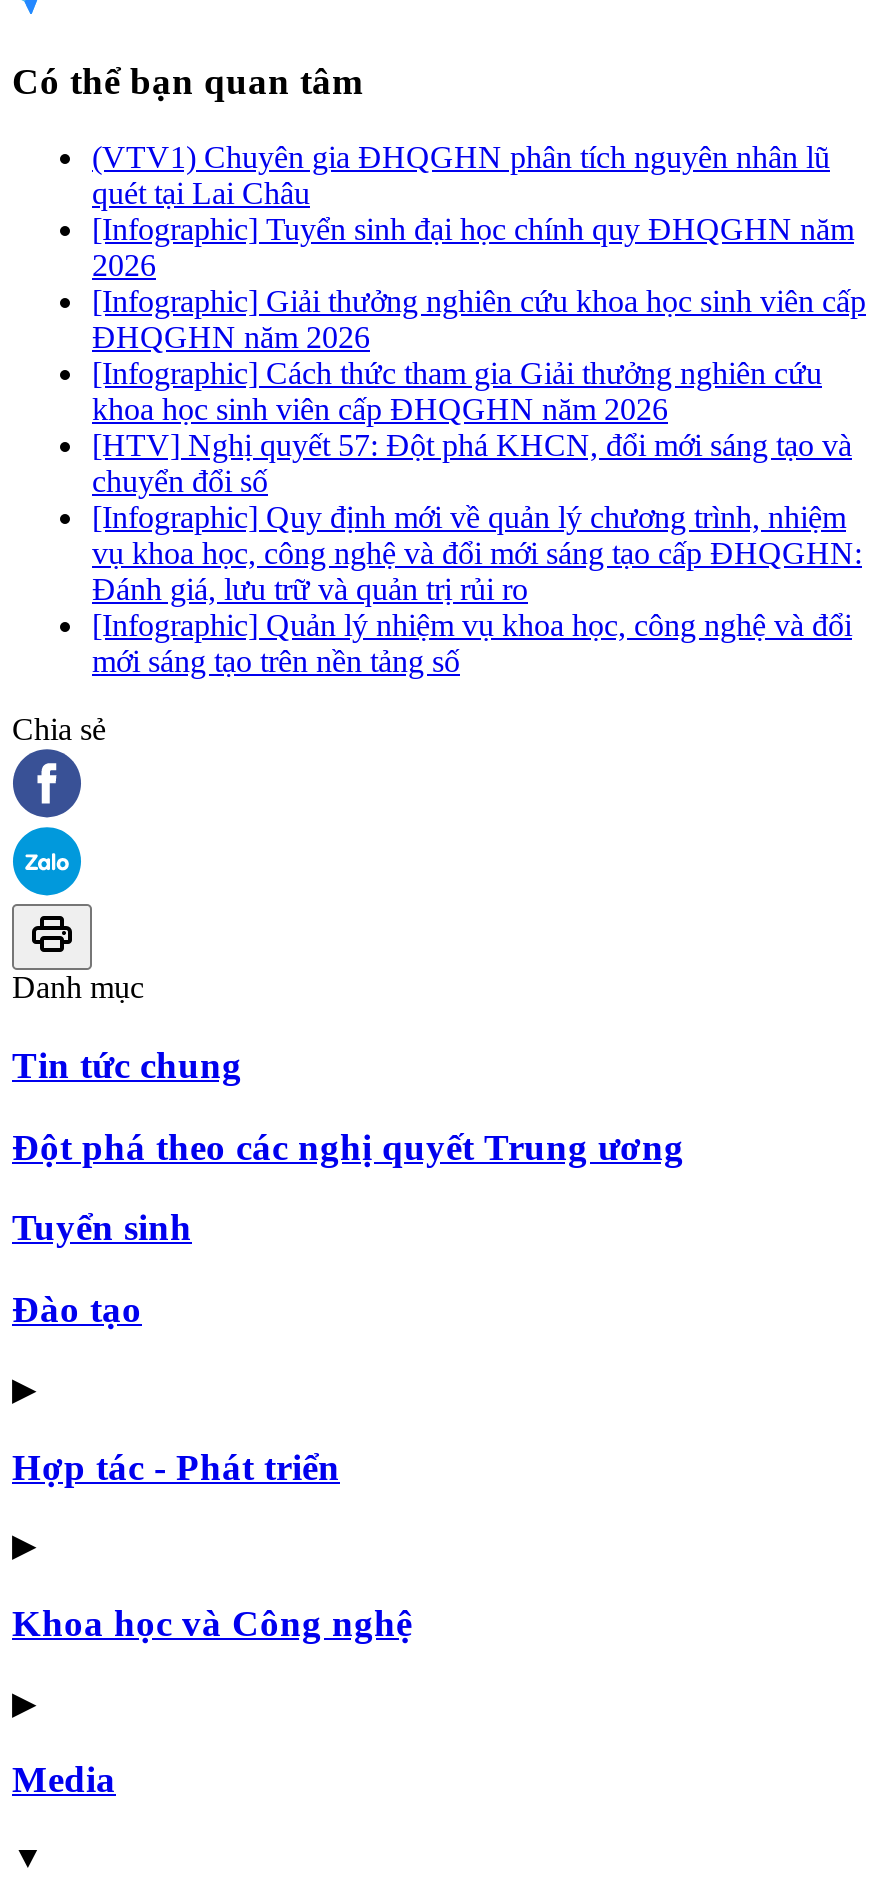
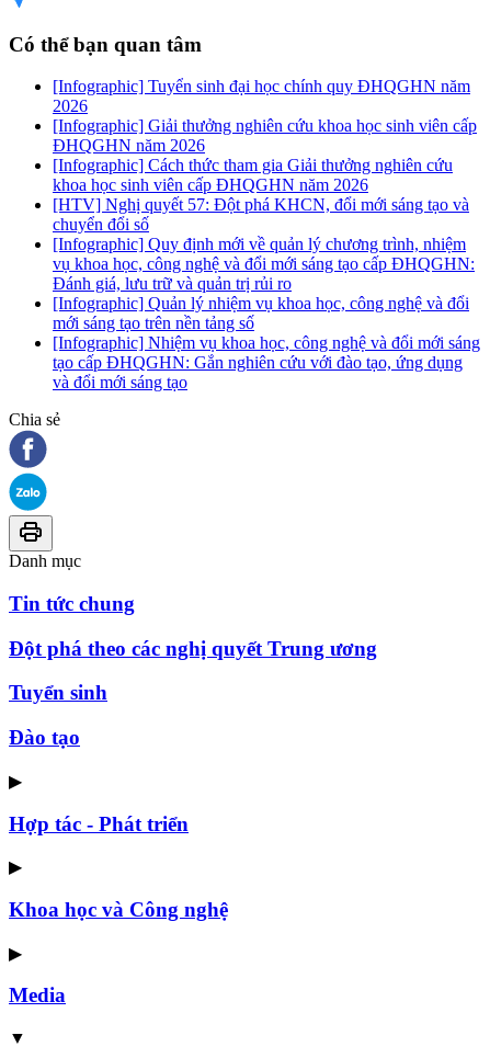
[92,140,830,210] (VTV1) Chuyên gia ĐHQGHN phân tích nguyên nhân lũ | quét tại Lai Châu -> none
moved [92,212,866,678] -> [53,77,477,332]: [Infographic] Tuyển sinh đại học chính quy ĐHQGHN năm | 2026 | [Infographic] Giải thưởng nghiên cứu khoa học sinh viên cấp | ... | [Infographic] Quản lý nhiệm vụ khoa học, công nghệ và đổi | mới sáng tạo trên nền tảng số
none -> [53,334,480,392] [Infographic] Nhiệm vụ khoa học, công nghệ và đổi mới sáng | tạo cấp ĐHQGHN: Gắn nghiên cứu với đào tạo, ứng dụng | và đổi mới sáng tạo

